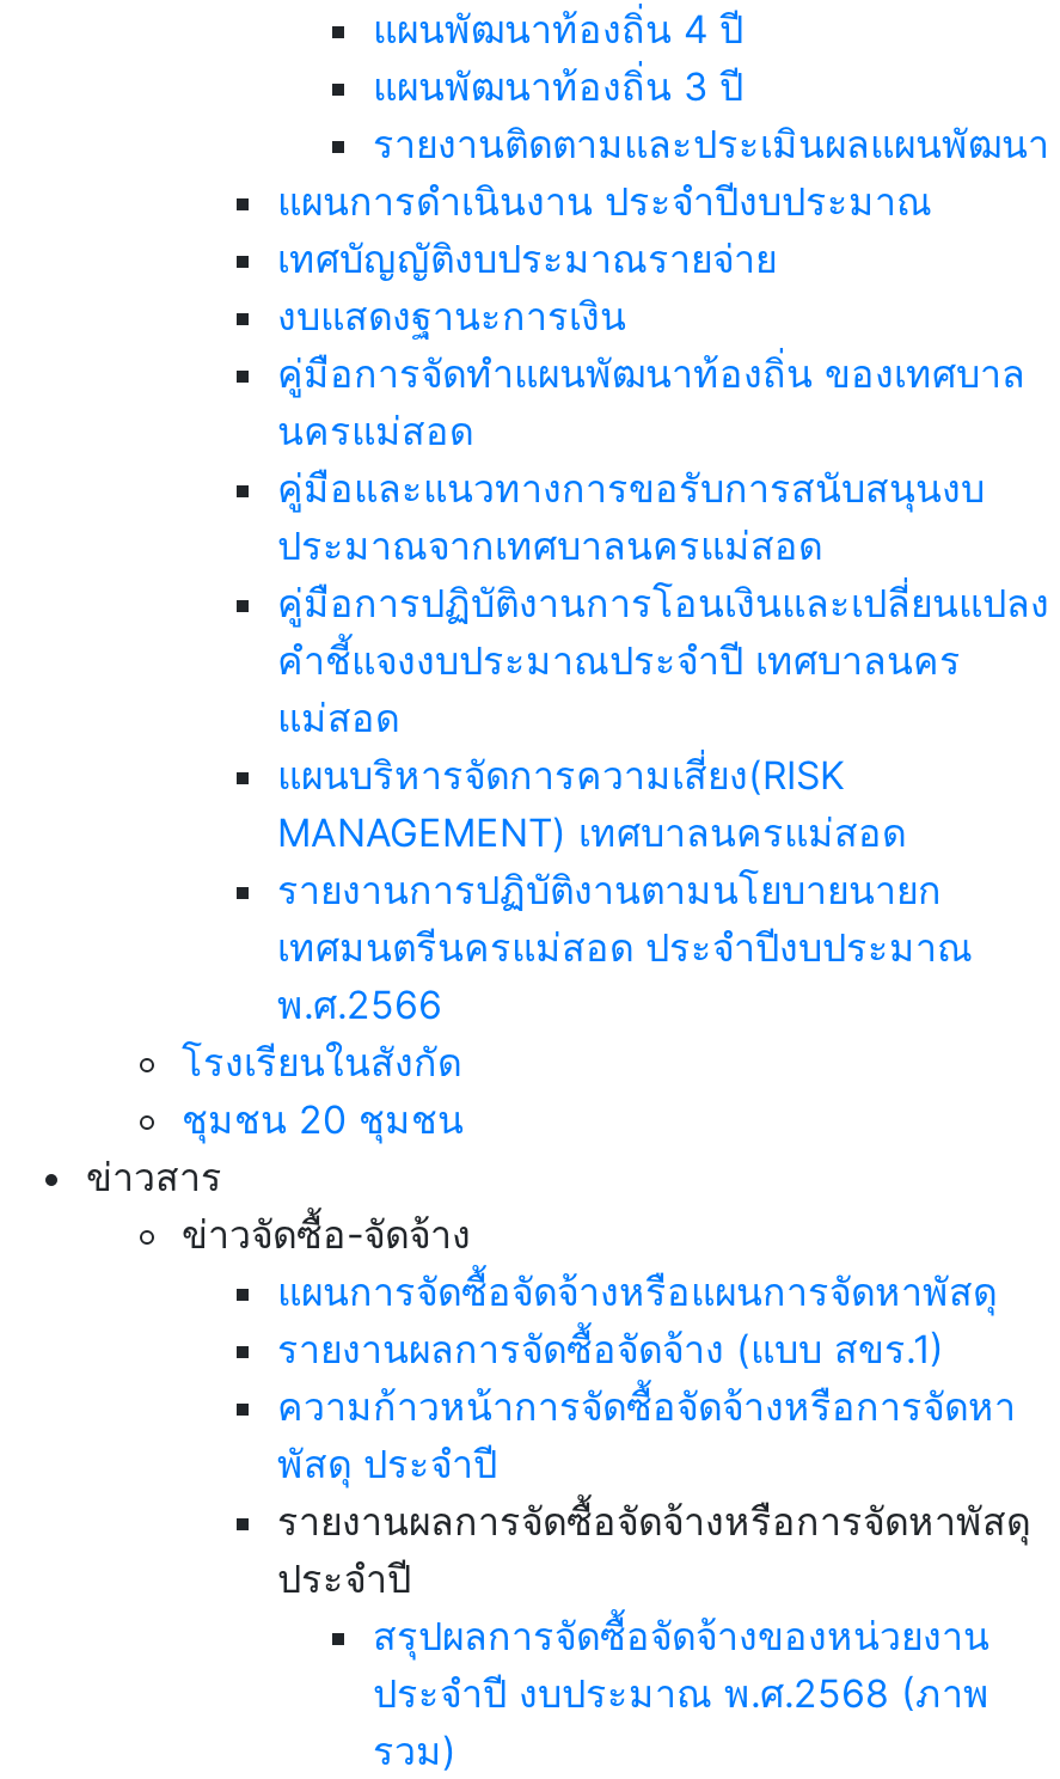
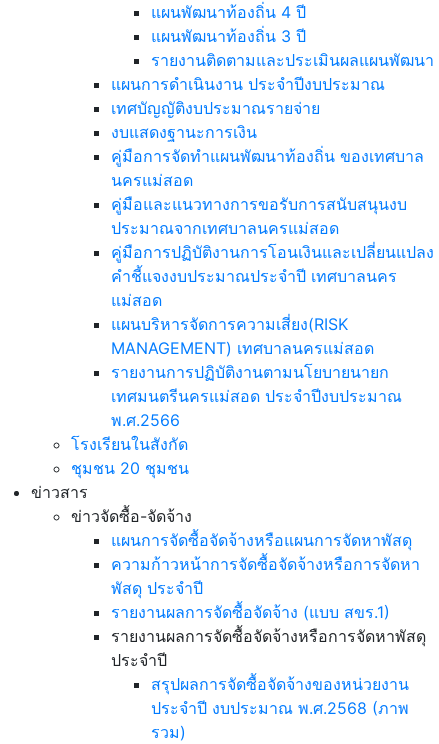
moved [277,1324,944,1372] -> [111,602,390,622]: รายงานผลการจัดซื้อจัดจ้าง (แบบ สขร.1)
moved [277,1381,1016,1486] -> [111,554,420,598]: ความก้าวหน้าการจัดซื้อจัดจ้างหรือการจัดหา | พัสดุ ประจำปี

